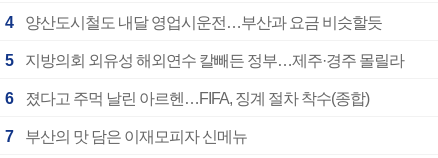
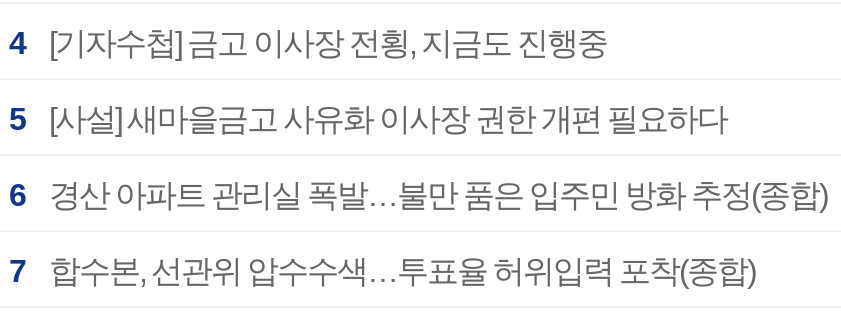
[25,14,382,31] 양산도시철도 내달 영업시운전…부산과 요금 비슷할듯 -> [49,26,607,60] [기자수첩] 금고 이사장 전횡, 지금도 진행중
[25,52,404,69] 지방의회 외유성 해외연수 칼빼든 정부…제주·경주 몰릴라 -> [49,102,727,136] [사설] 새마을금고 사유화 이사장 권한 개편 필요하다
[25,90,369,107] 졌다고 주먹 날린 아르헨…FIFA, 징계 절차 착수(종합) -> [49,178,827,212] 경산 아파트 관리실 폭발…불만 품은 입주민 방화 추정(종합)
[25,128,247,145] 부산의 맛 담은 이재모피자 신메뉴 -> [49,254,755,288] 합수본, 선관위 압수수색…투표율 허위입력 포착(종합)

